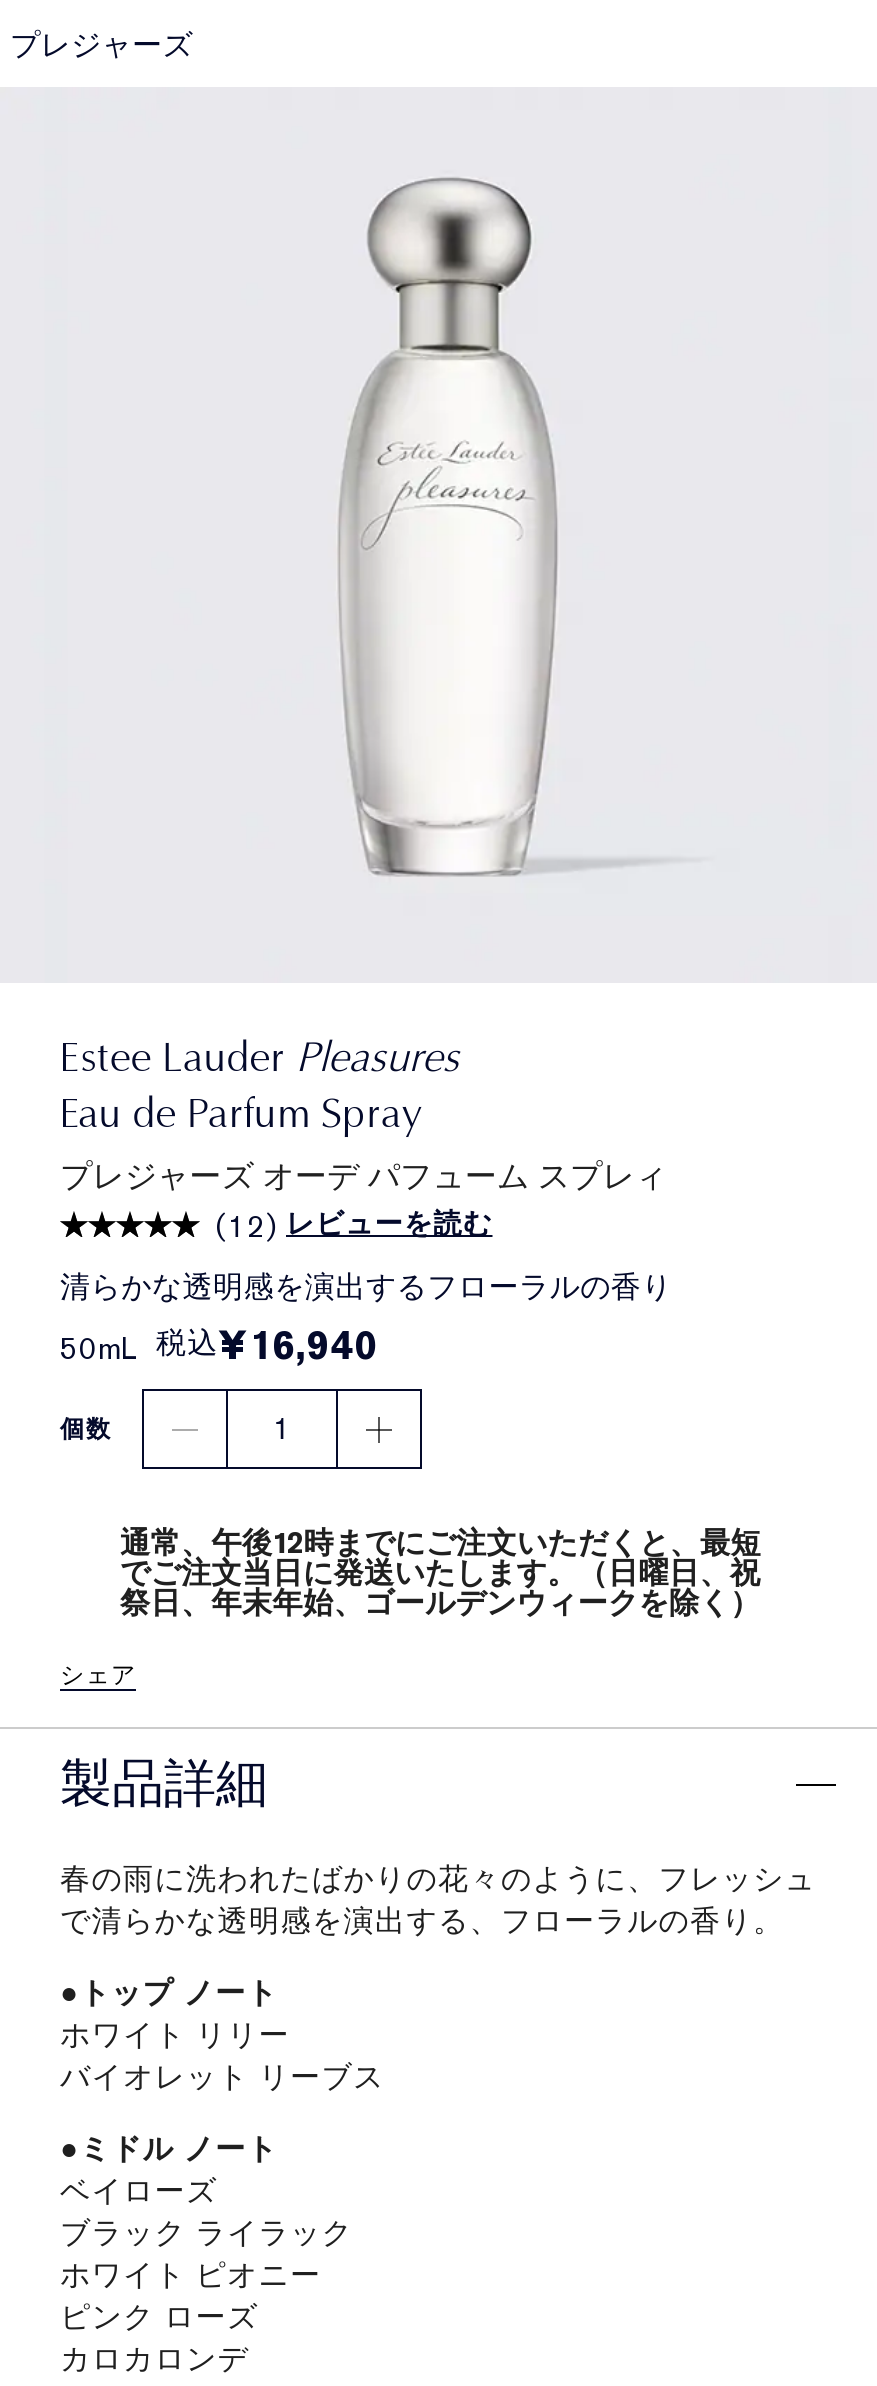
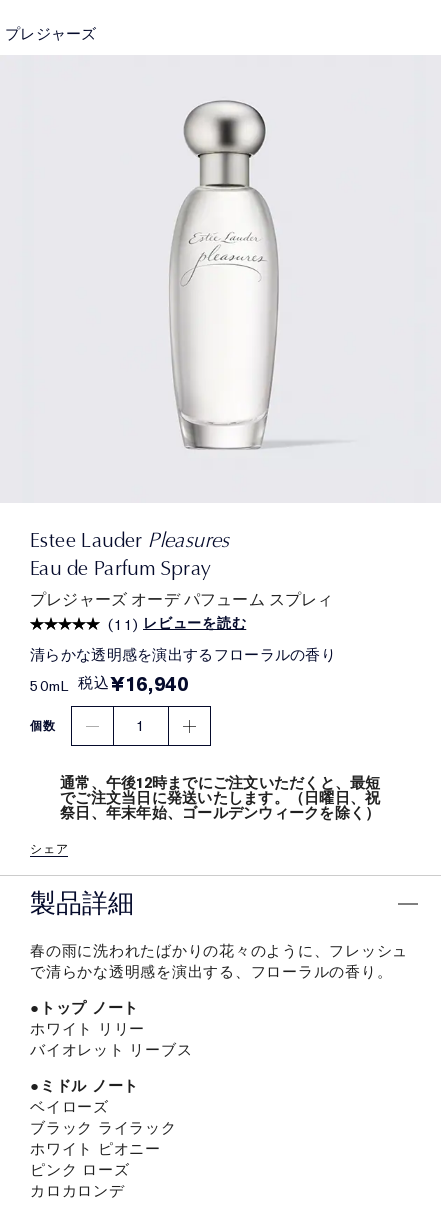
[216,1205,492,1246] (12) レビューを読む -> [108,614,246,634] (11) レビューを読む

